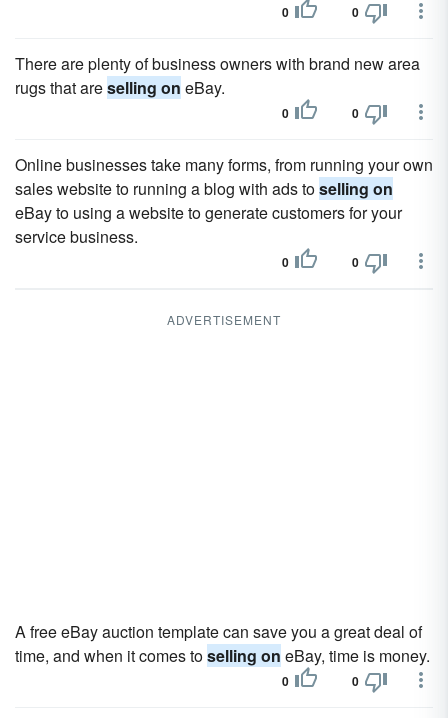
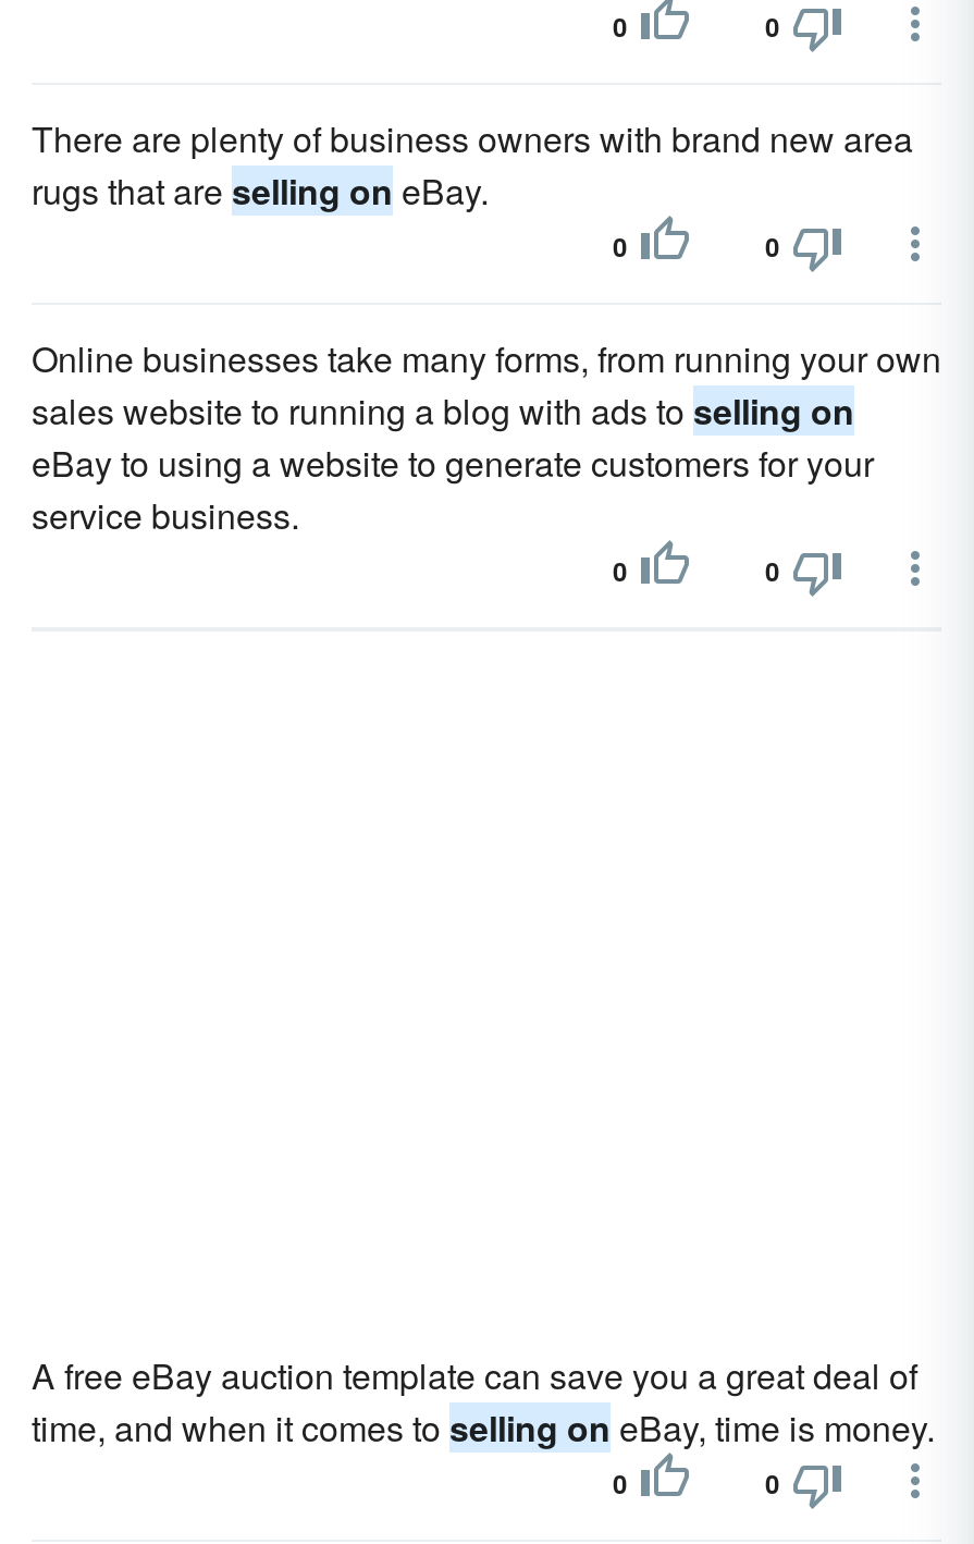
[167,311,281,328] ADVERTISEMENT -> none

